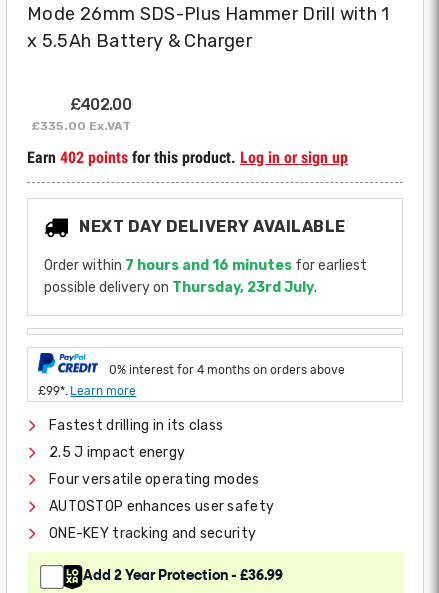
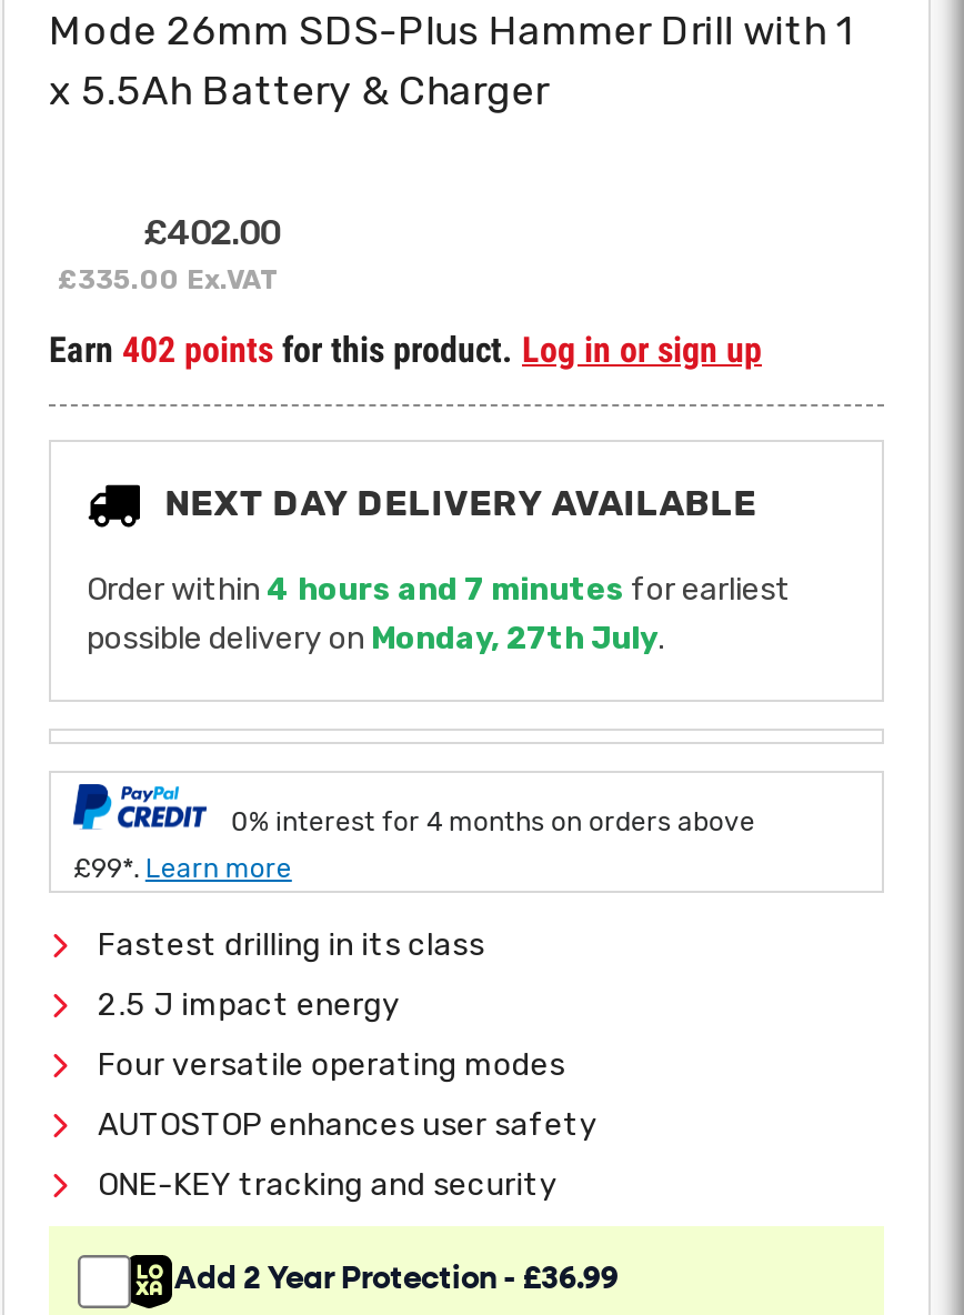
[44,257,367,274] Order within 7 hours and 16 minutes for earliest -> [87,570,791,608] Order within 4 hours and 7 minutes for earliest
[44,279,317,296] possible delivery on Thursday, 23rd July. -> [87,619,664,657] possible delivery on Monday, 27th July.

